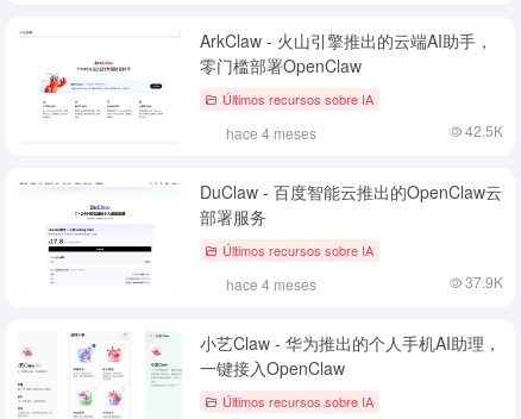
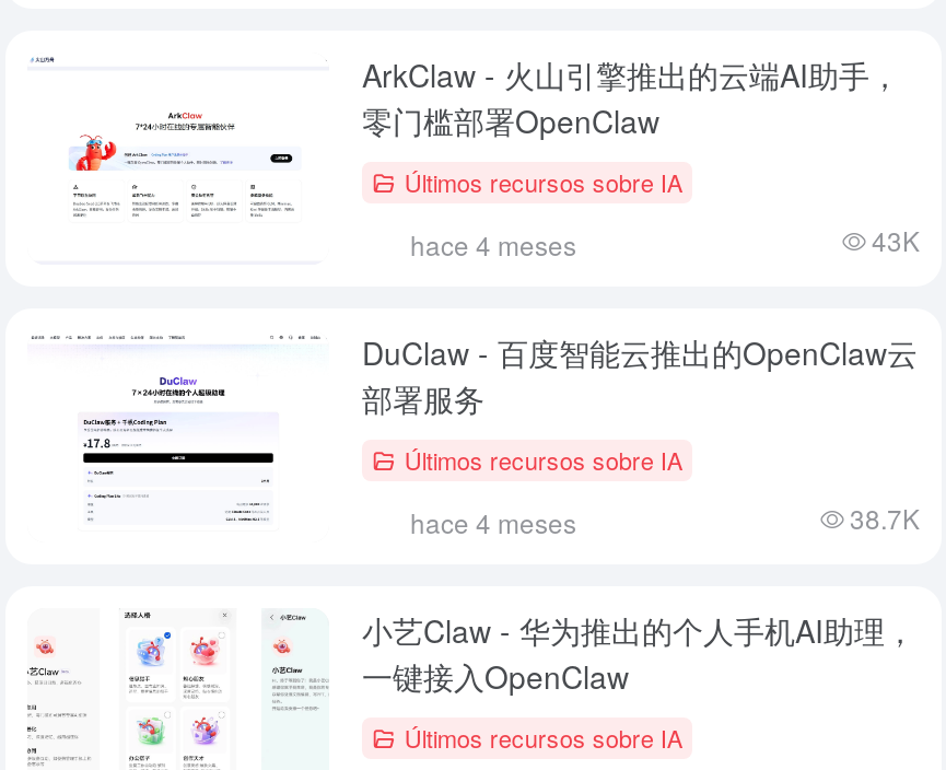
[465,120,503,140] 42.5K -> [872,221,920,258] 43K
[465,271,503,292] 37.9K -> [850,499,920,536] 38.7K

